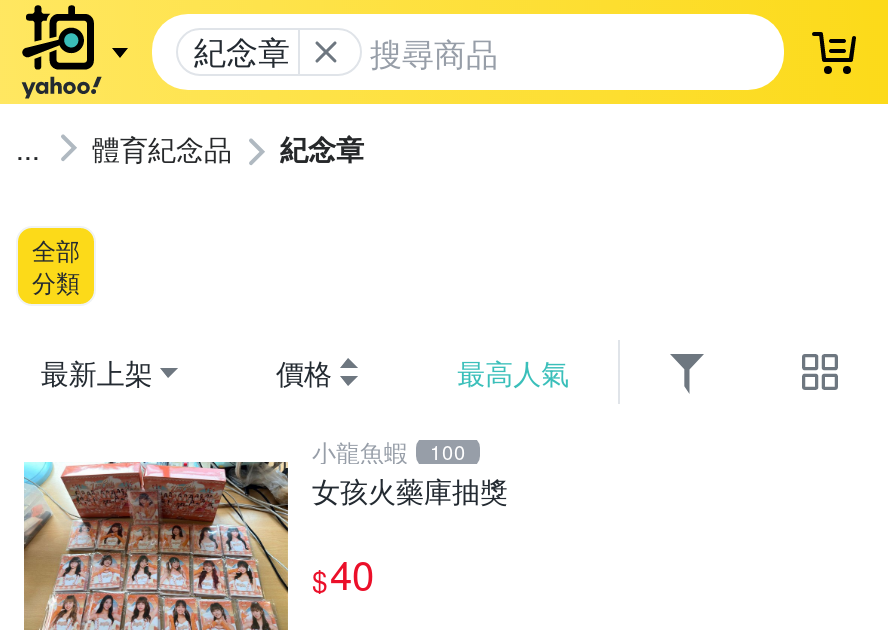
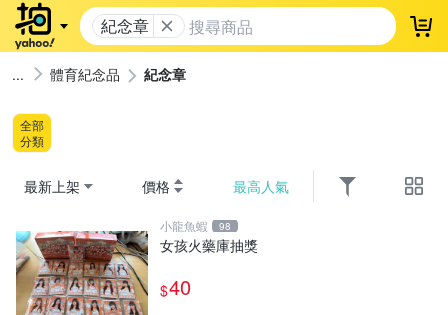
[312,434,466,468] 小龍魚蝦 100 -> [160,217,231,234] 小龍魚蝦 98

